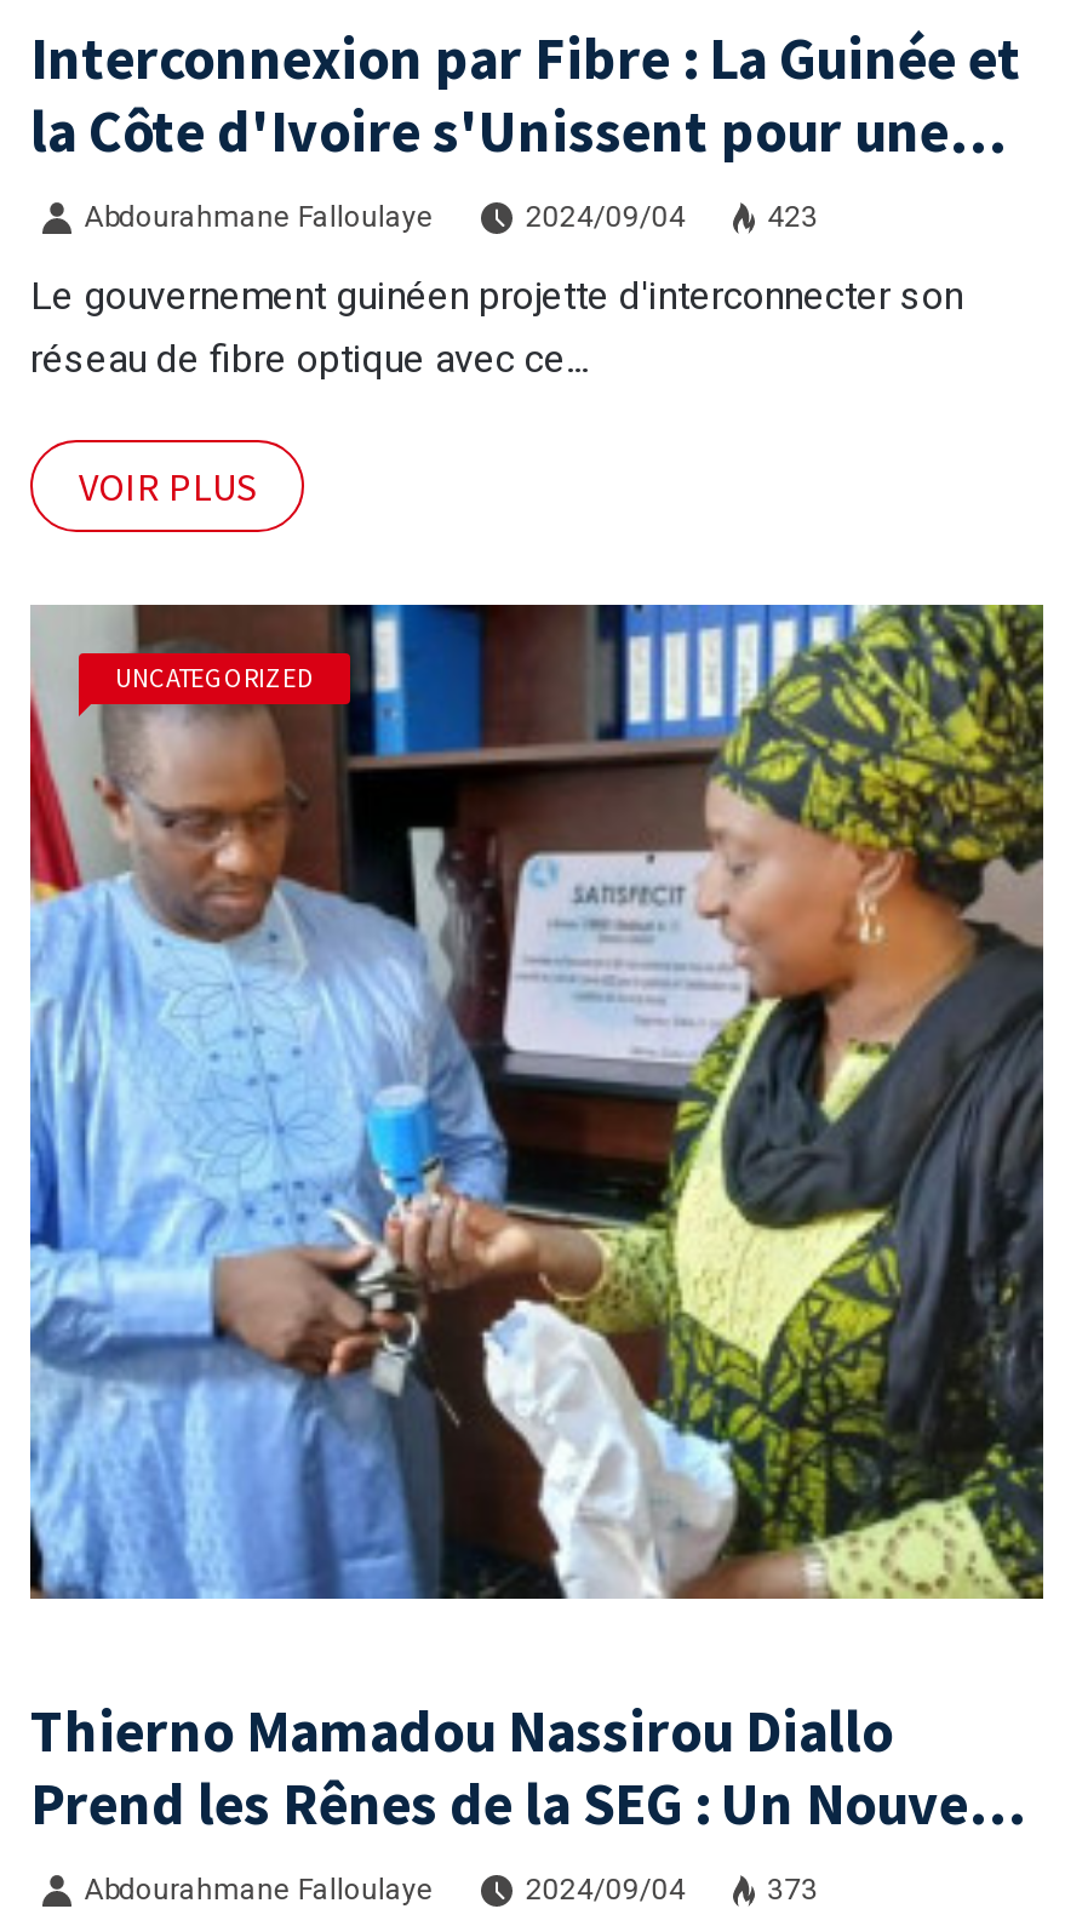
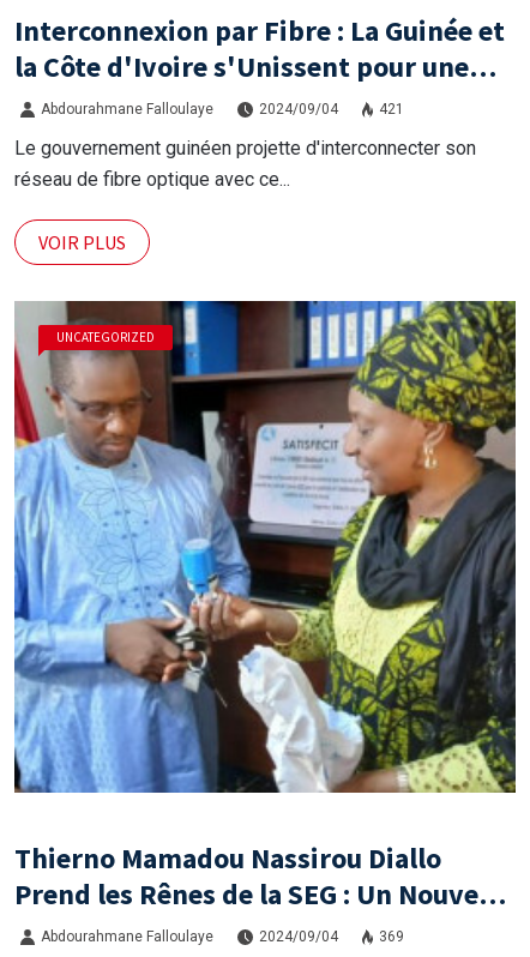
[767,201,818,235] 423 -> [379,101,404,118] 421
[767,1873,818,1907] 373 -> [379,928,404,945] 369

